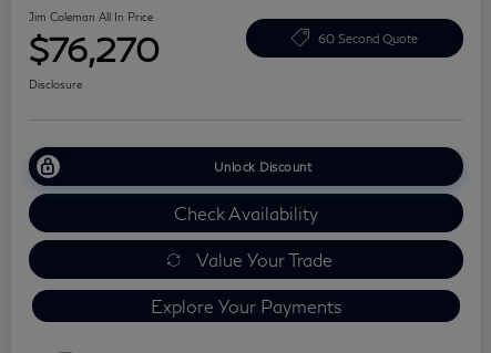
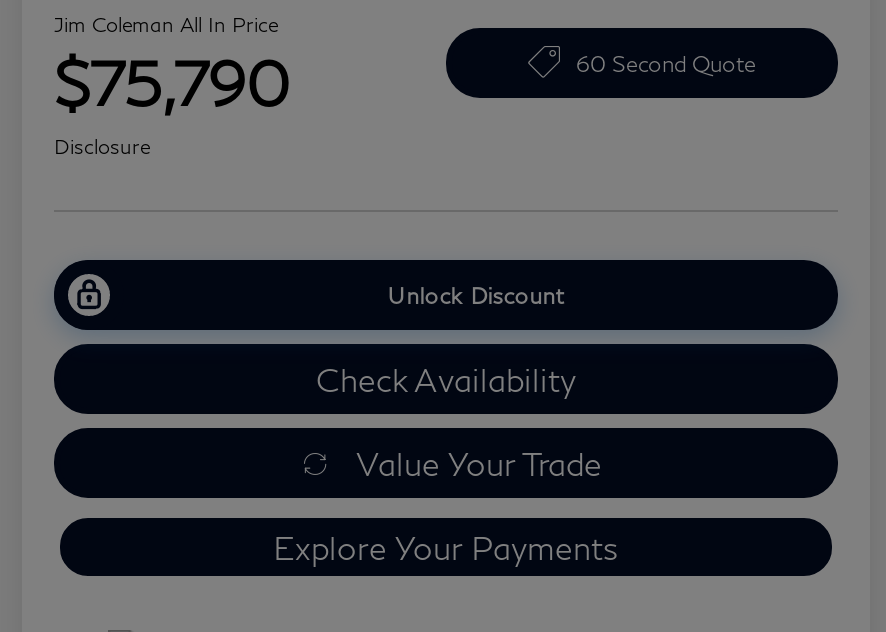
[29,29,160,69] $76,270 -> [54,46,290,118] $75,790

